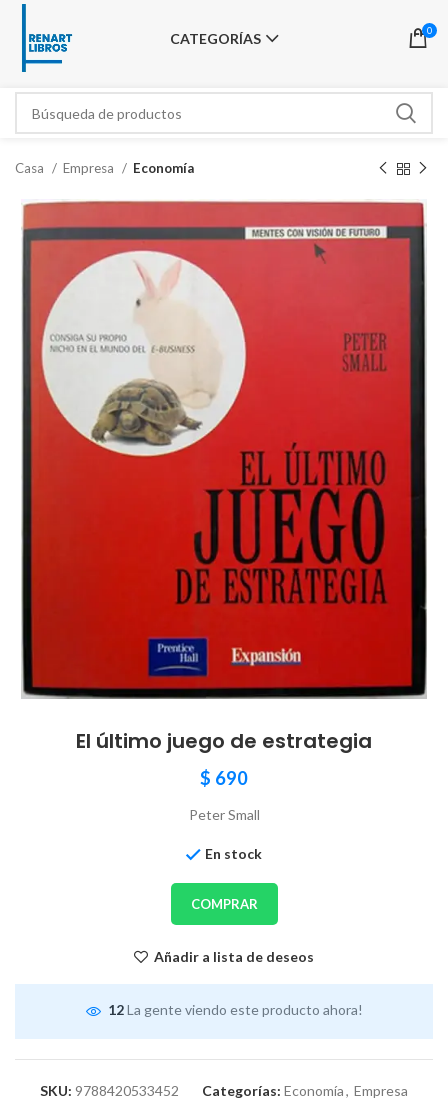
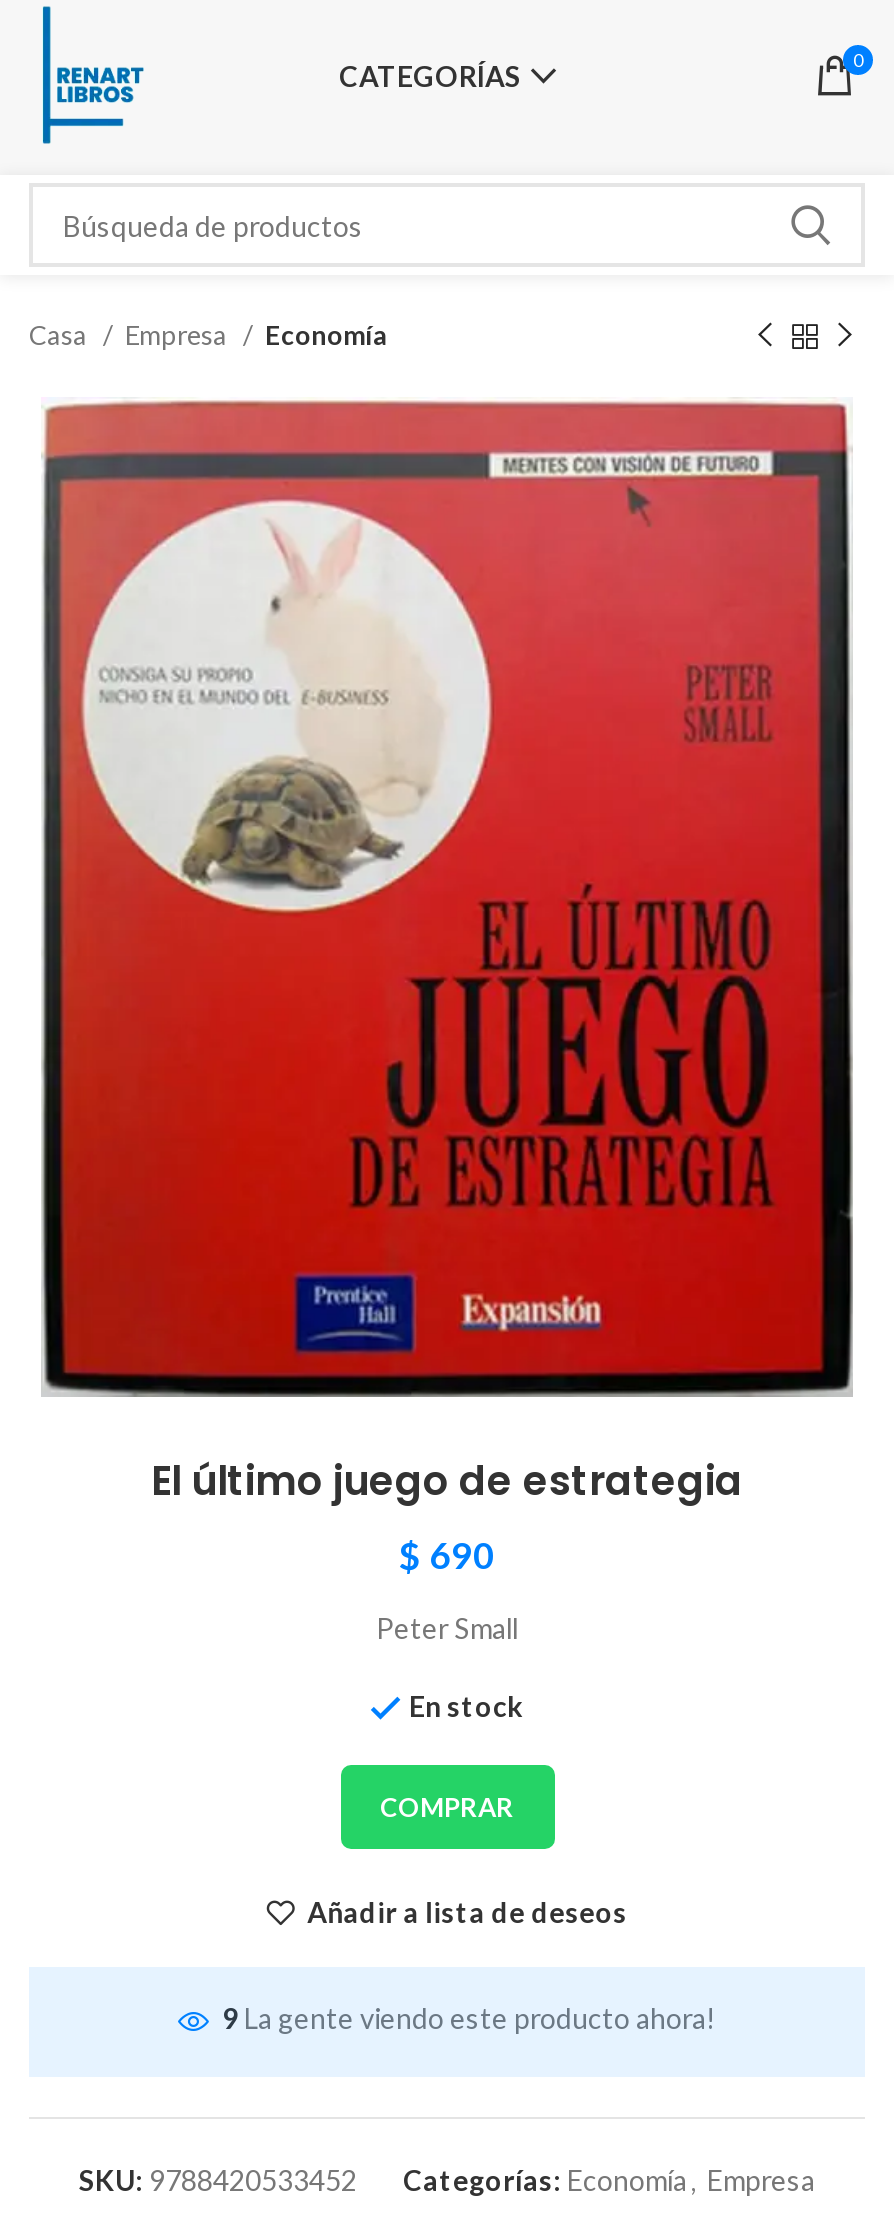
[107,1001,362,1018] 12 La gente viendo este producto ahora! -> [222,2002,716,2036] 9 La gente viendo este producto ahora!

